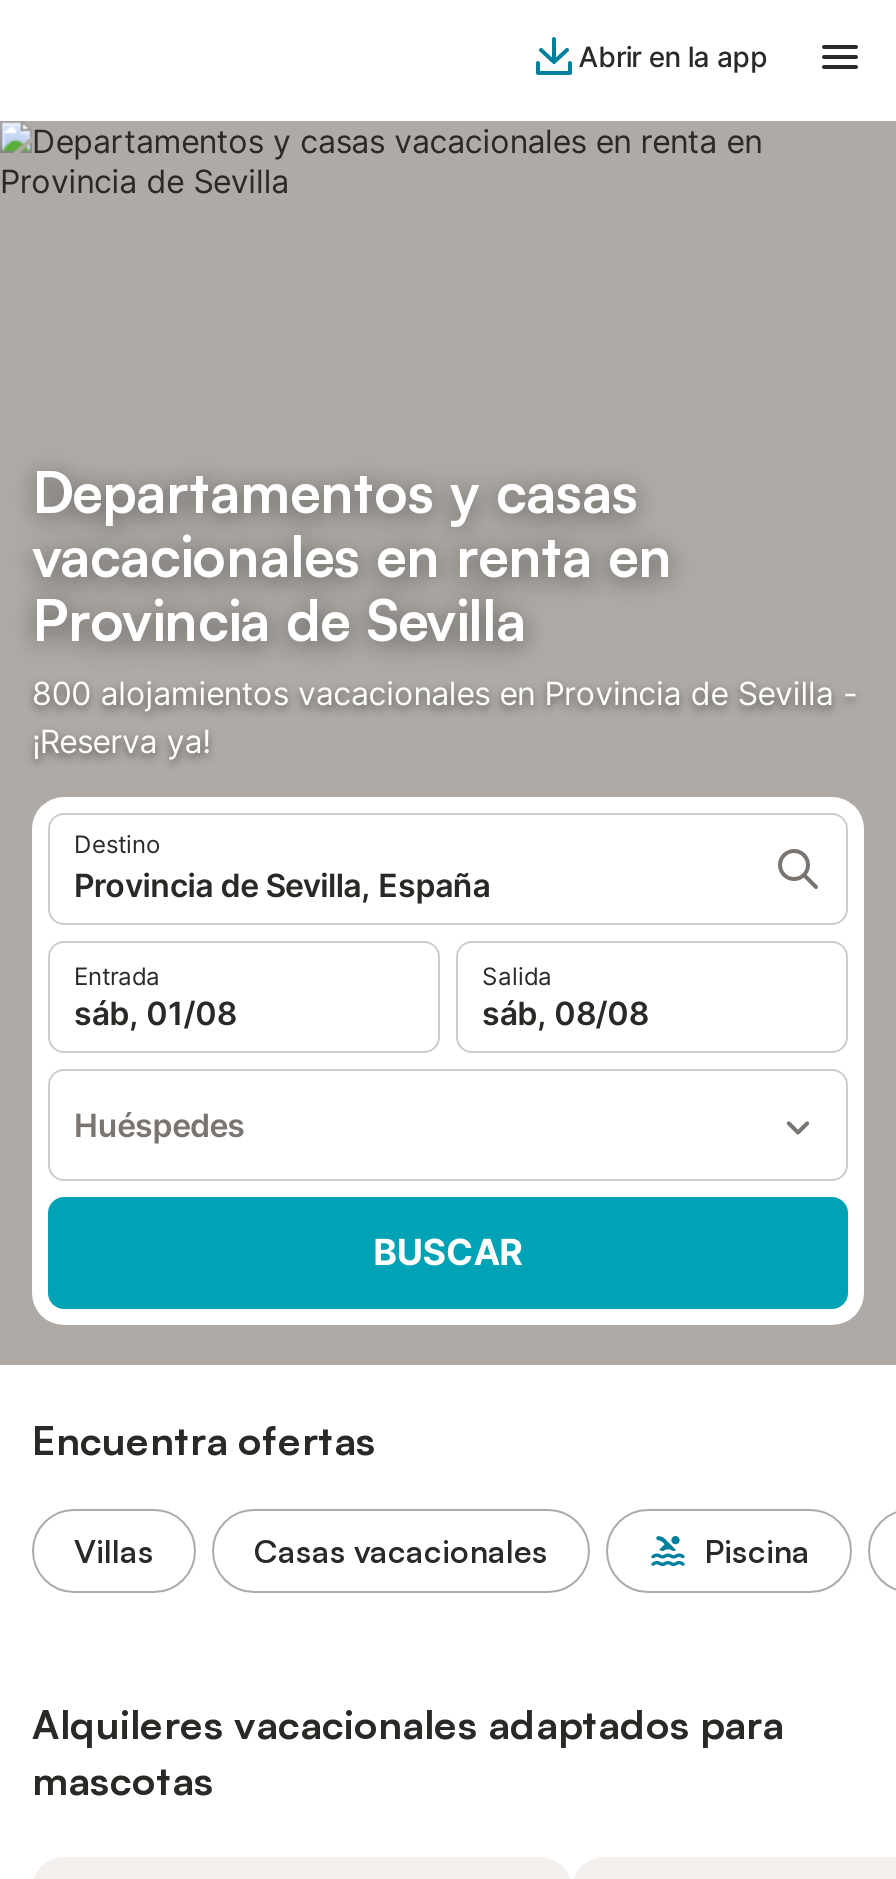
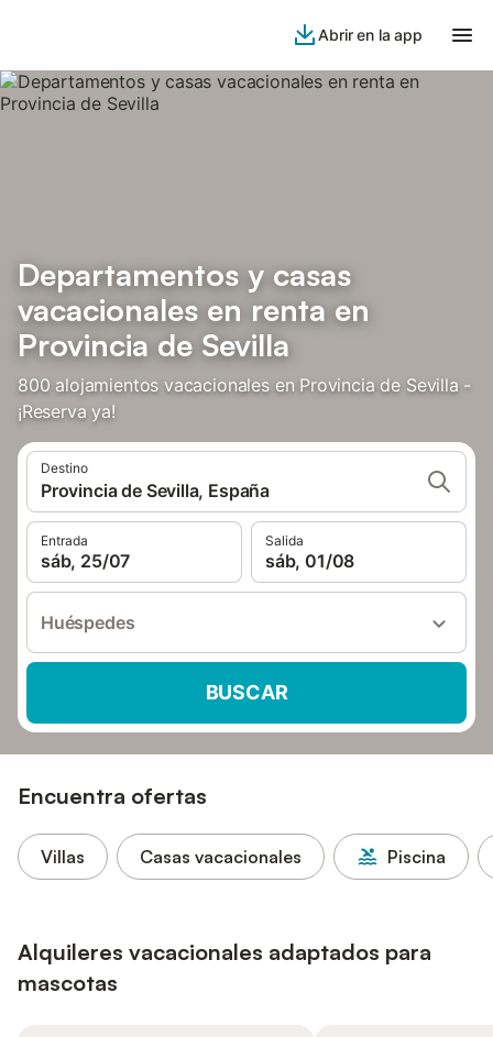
[74,993,236,1033] sáb, 01/08 -> [41,550,130,572] sáb, 25/07
[482,993,648,1033] sáb, 08/08 -> [265,550,355,572] sáb, 01/08

